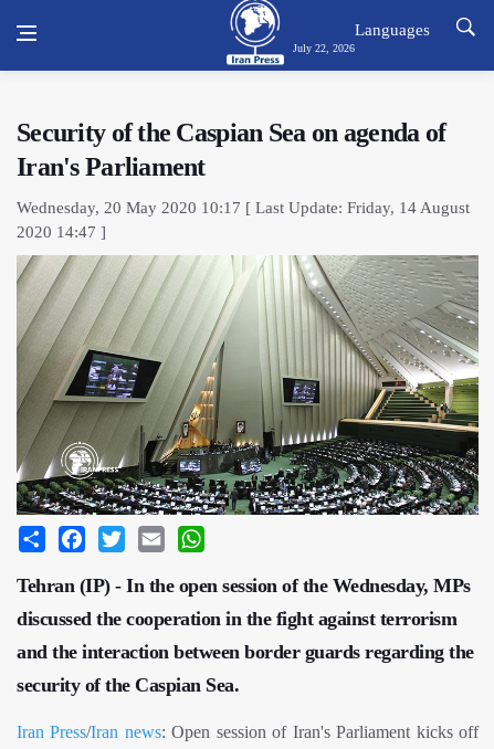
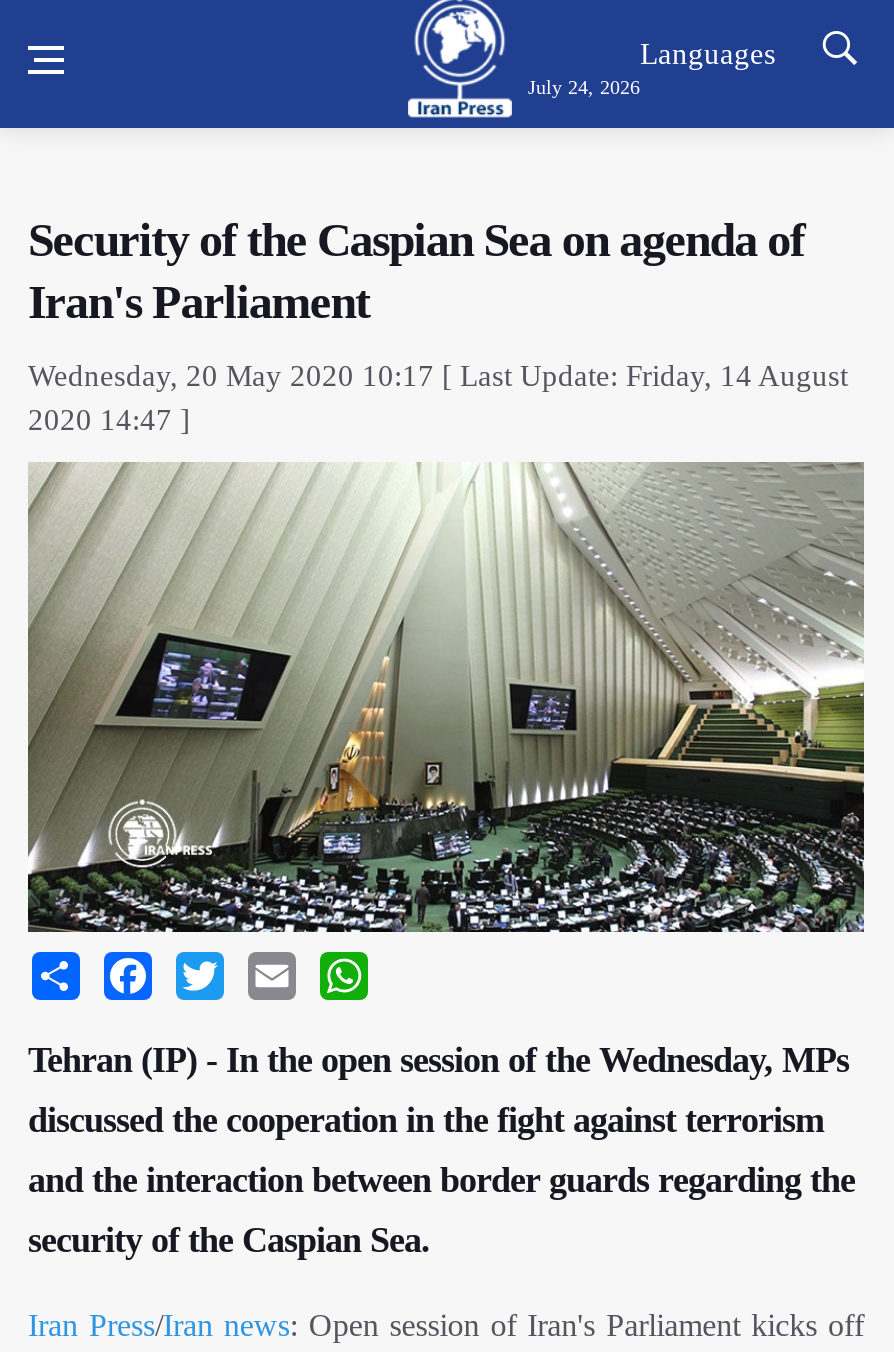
[293,42,355,54] July 22, 2026 -> [528,76,640,98] July 24, 2026

